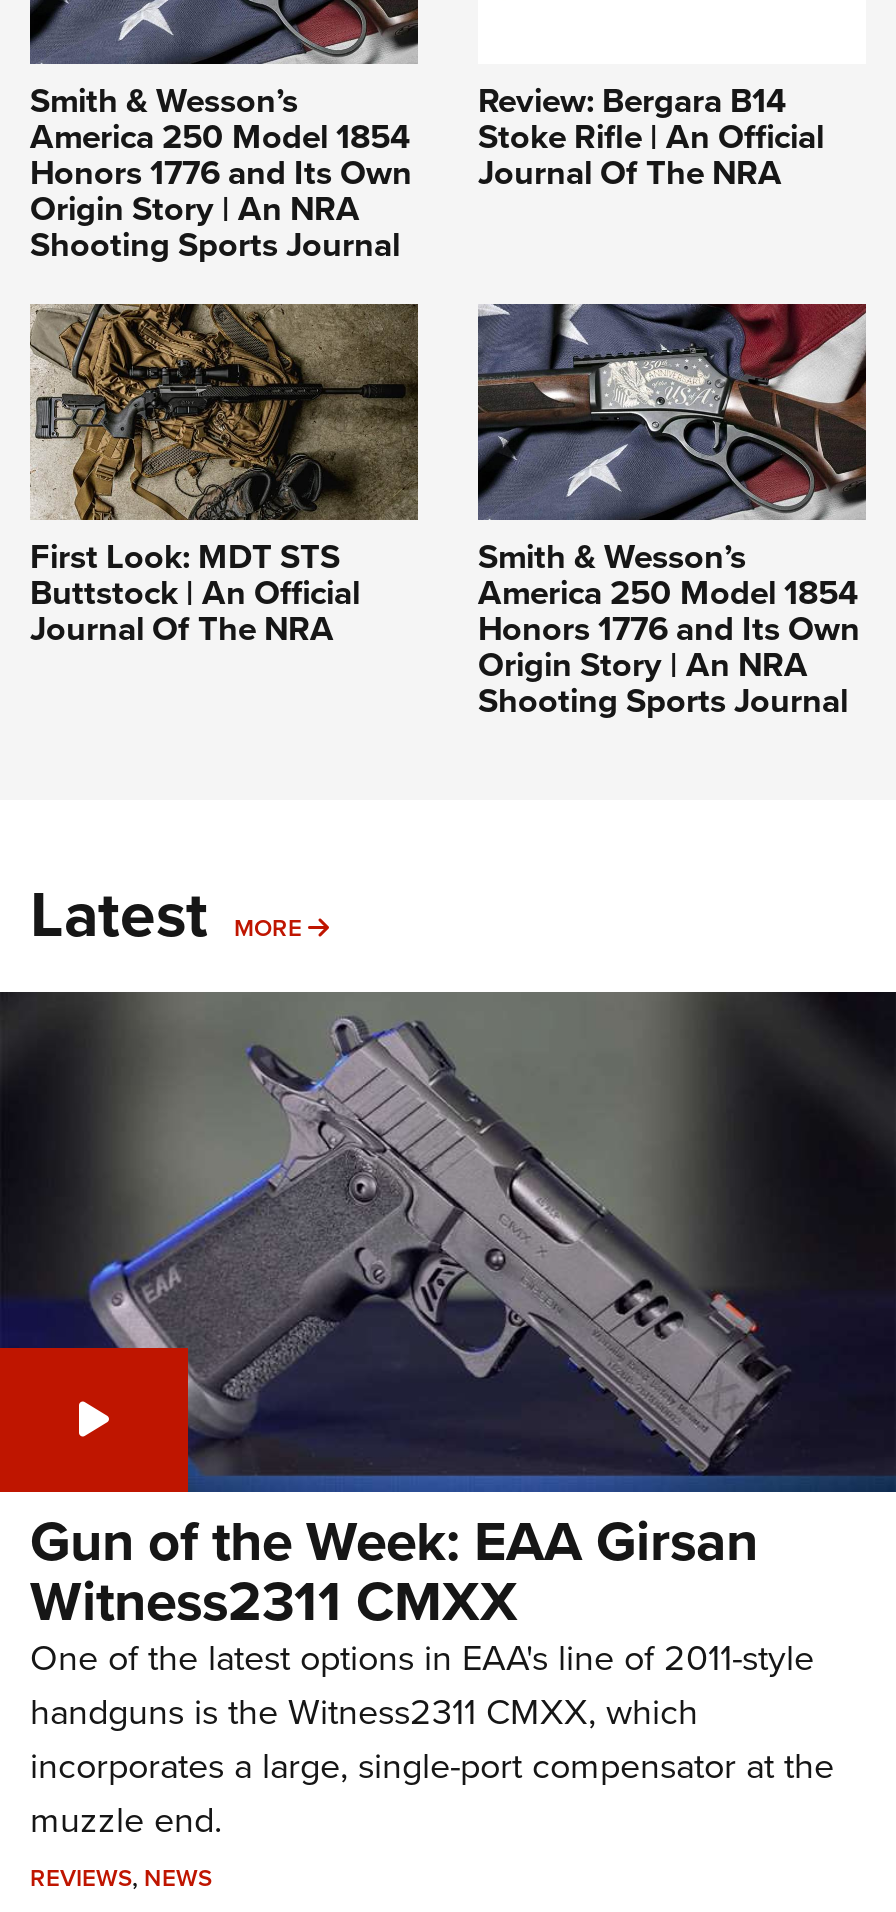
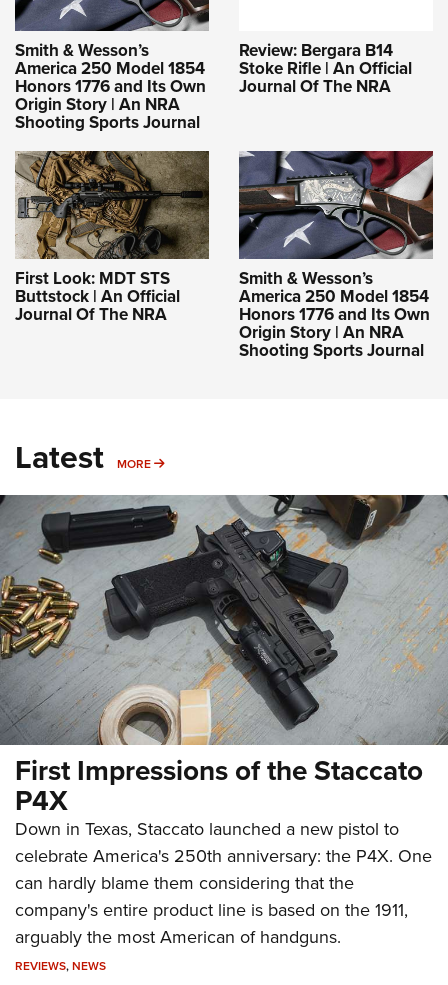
[6,992,890,1846] [image] | Gun of the Week: EAA Girsan | Witness2311 CMXX | One of the latest options in EAA's line of 2011-style | handguns is the Witness2311 CMXX, which | incorporates a large, single-port compensator at the | muzzle end. -> [3,494,445,949] [image] | First Impressions of the Staccato | P4X | Down in Texas, Staccato launched a new pistol to | celebrate America's 250th anniversary: the P4X. One | can hardly blame them considering that the | company's entire product line is based on the 1911, | arguably the most American of handguns.

